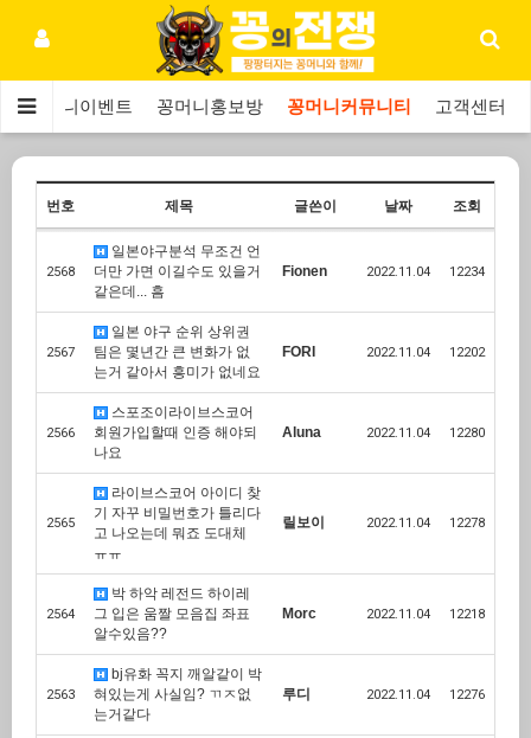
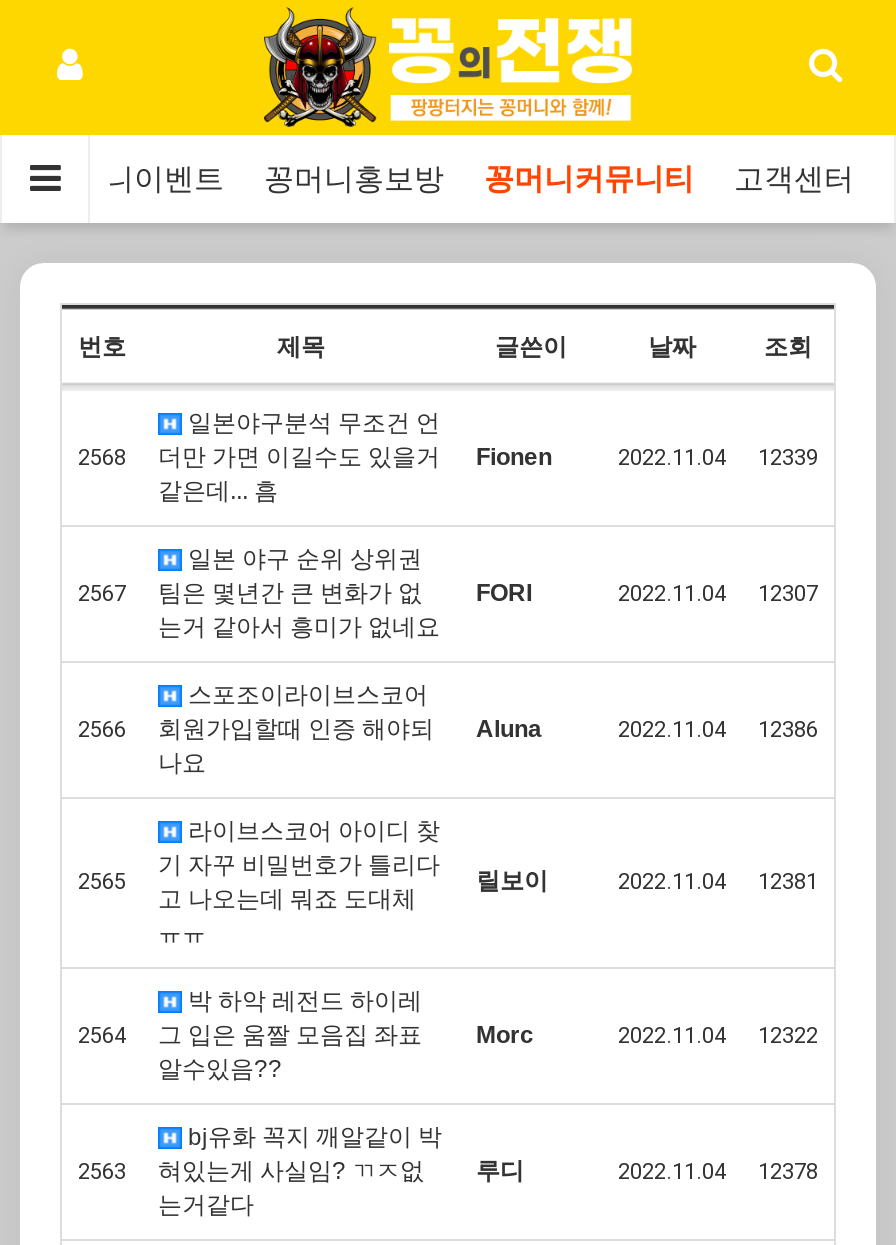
[366,264,485,280] 2022.11.04 12234 -> [618,445,818,471] 2022.11.04 12339
[366,345,485,360] 2022.11.04 12202 -> [618,581,818,607] 2022.11.04 12307
[366,425,485,441] 2022.11.04 12280 -> [618,717,818,743] 2022.11.04 12386
[366,515,485,531] 2022.11.04 12278 -> [618,869,818,895] 2022.11.04 12381
[366,607,485,622] 2022.11.04 12218 -> [618,1023,818,1049] 2022.11.04 12322
[366,687,485,702] 2022.11.04 12276 -> [618,1159,818,1185] 2022.11.04 12378

